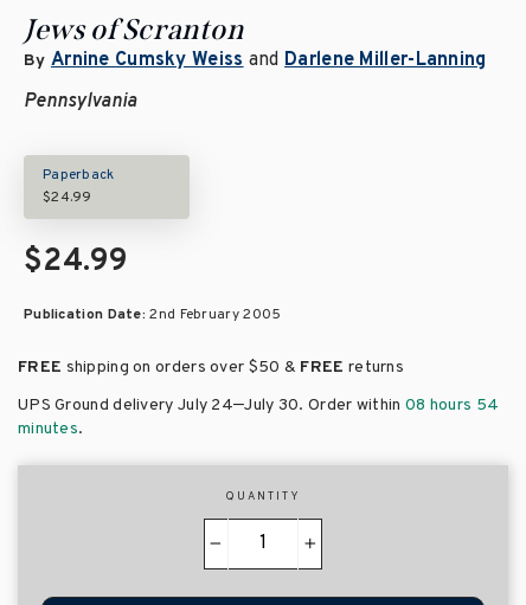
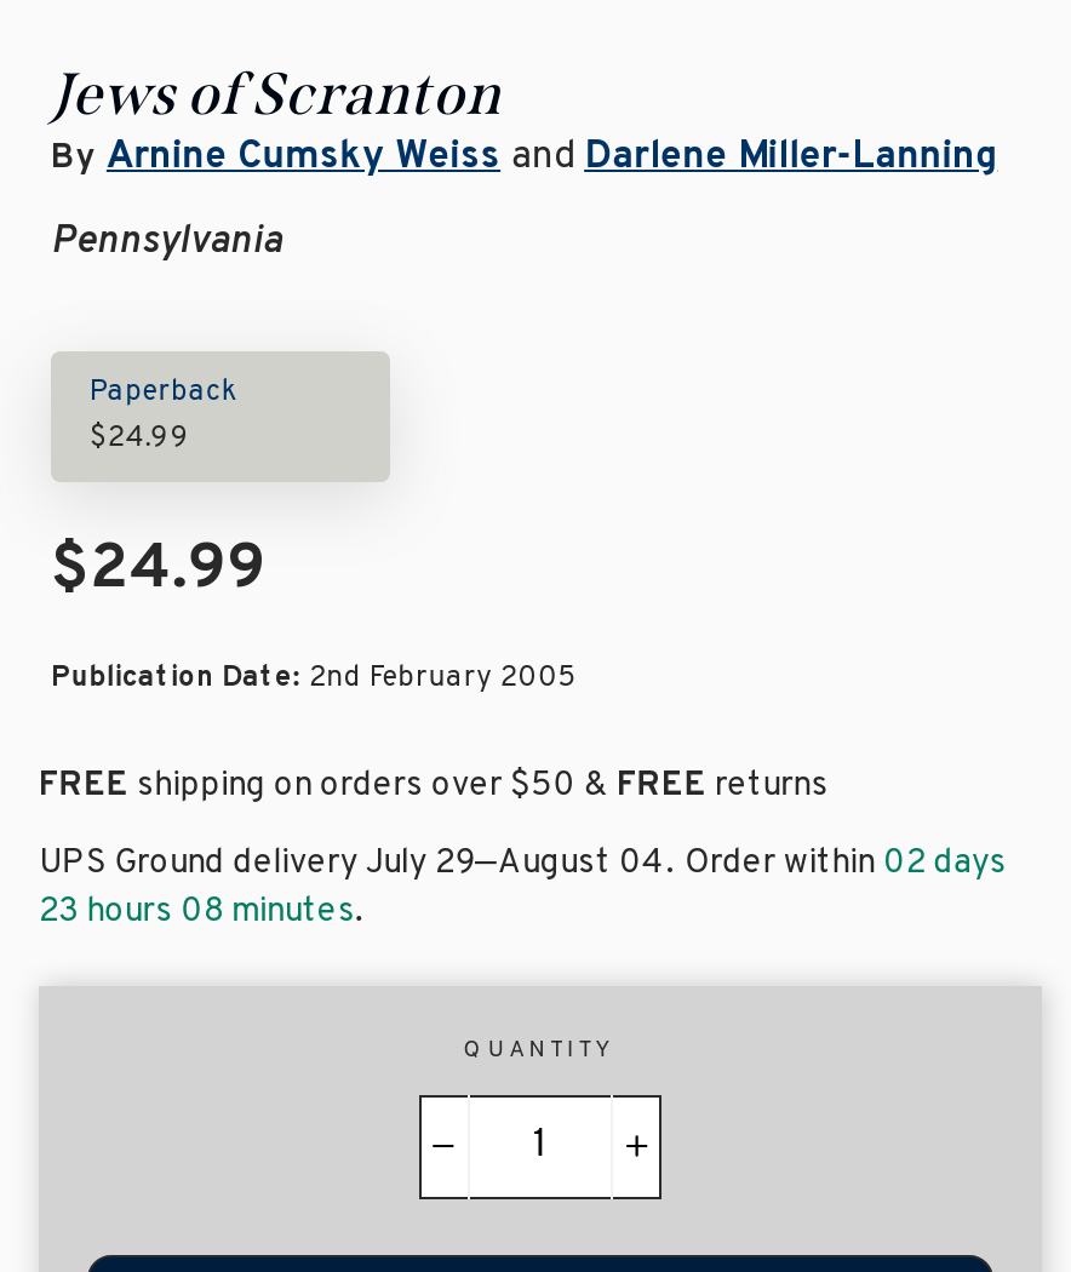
[18,393,499,439] UPS Ground delivery July 24–July 30. Order within 08 hours 54 | minutes. -> [39,838,1007,933] UPS Ground delivery July 29–August 04. Order within 02 days | 23 hours 08 minutes.

